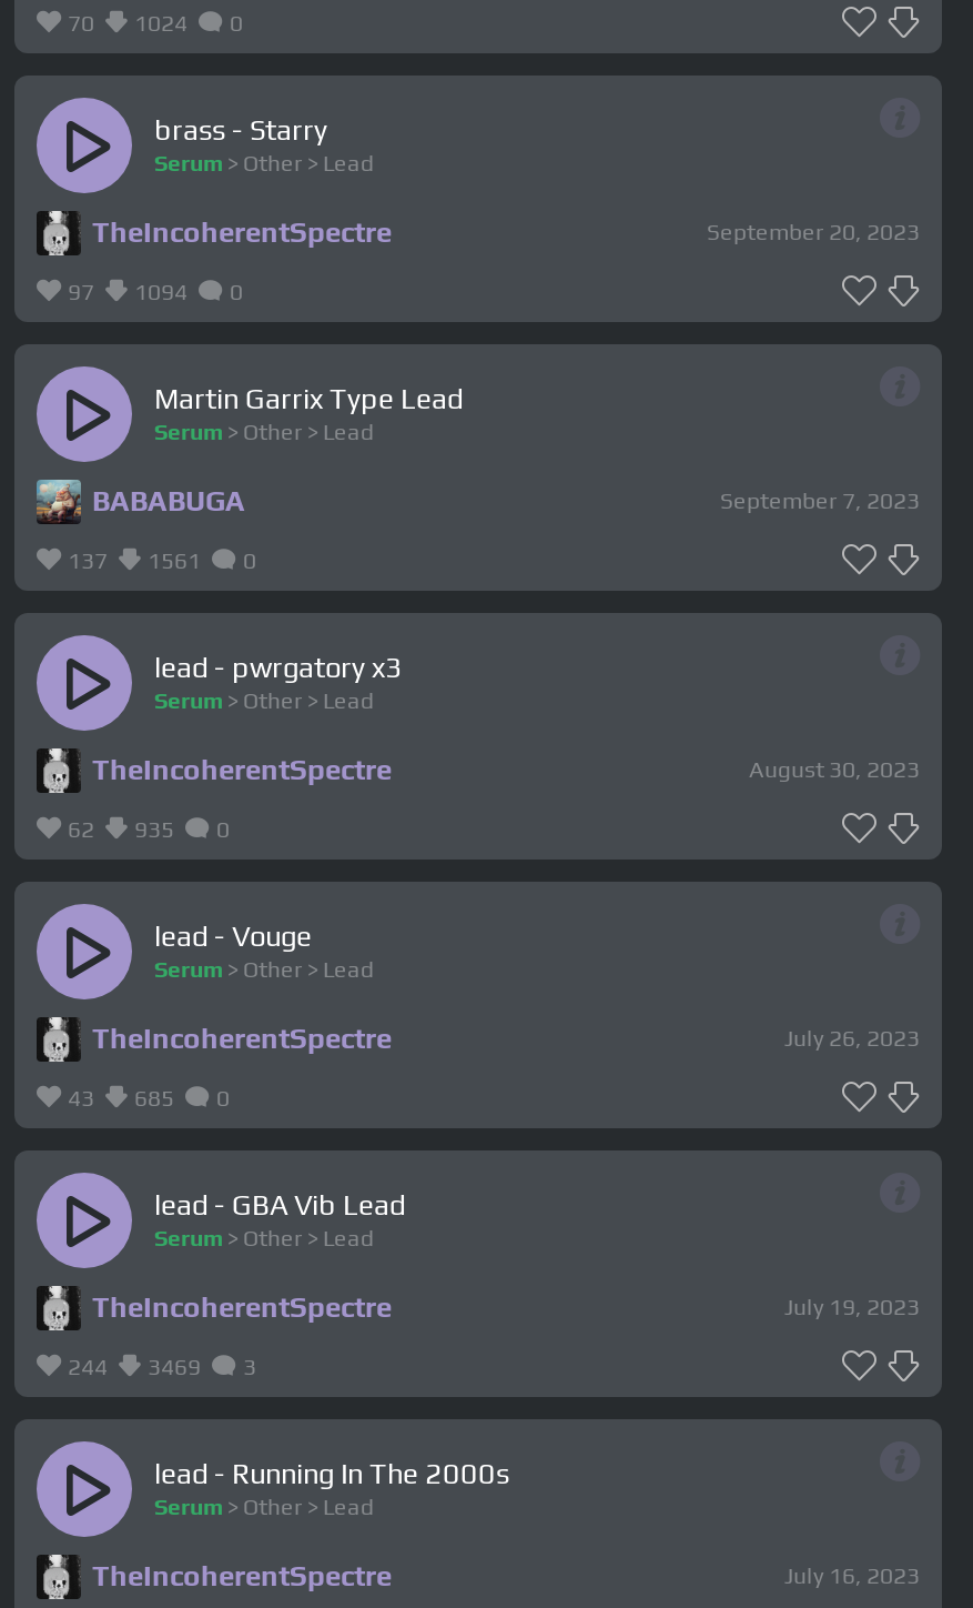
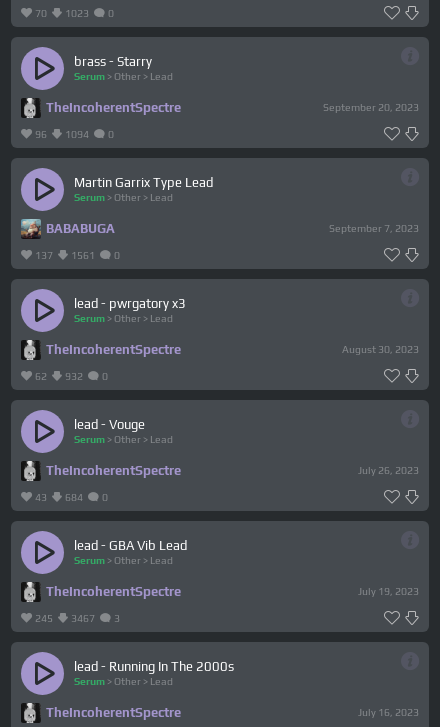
[68,9,243,36] 70 1024 0 -> [35,7,114,19] 70 1023 0
[68,278,243,304] 97 1094 0 -> [35,128,114,140] 96 1094 0
[68,815,230,842] 62 935 0 -> [35,370,108,382] 62 932 0
[68,1084,230,1110] 43 685 0 -> [35,491,108,503] 43 684 0
[68,1353,108,1379] 244 -> [35,612,53,624] 245
[148,1353,201,1379] 3469 -> [71,612,95,624] 3467

